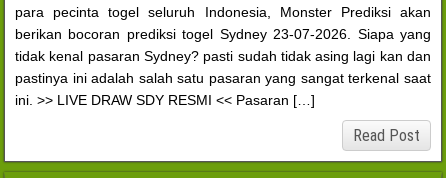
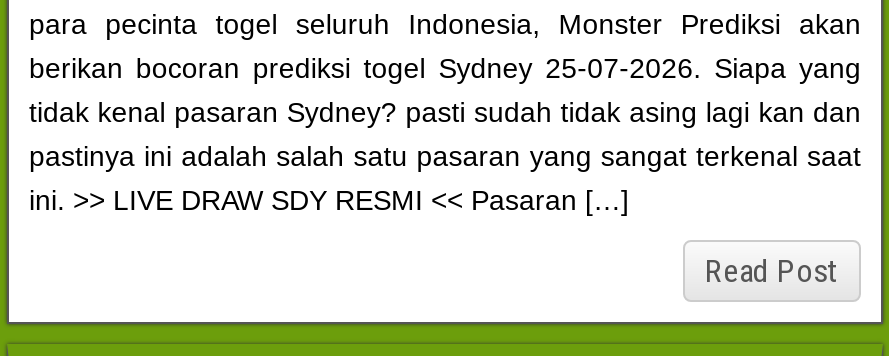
[15,26,431,42] berikan bocoran prediksi togel Sydney 23-07-2026. Siapa yang -> [29,52,861,84] berikan bocoran prediksi togel Sydney 25-07-2026. Siapa yang

